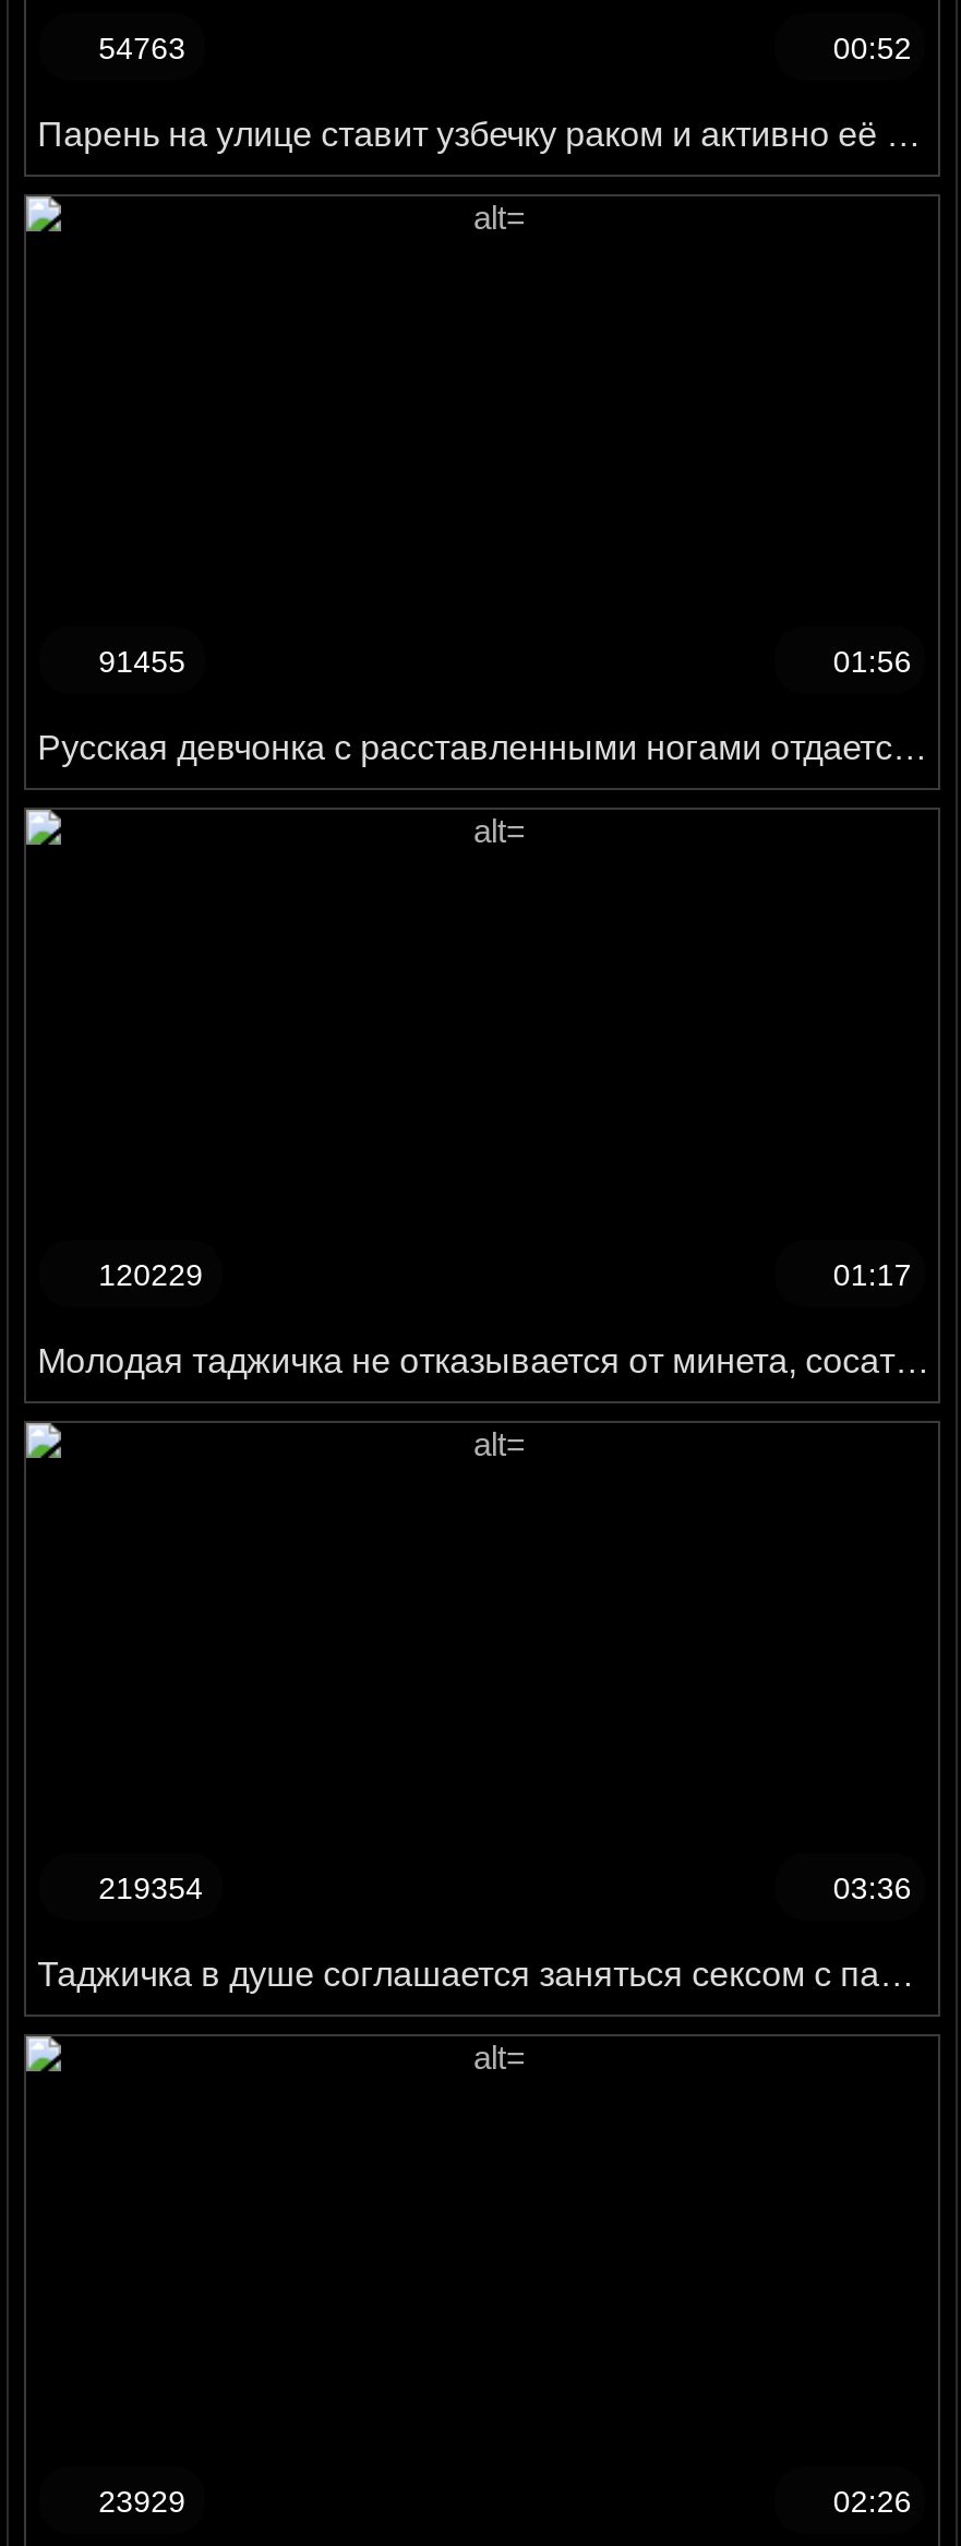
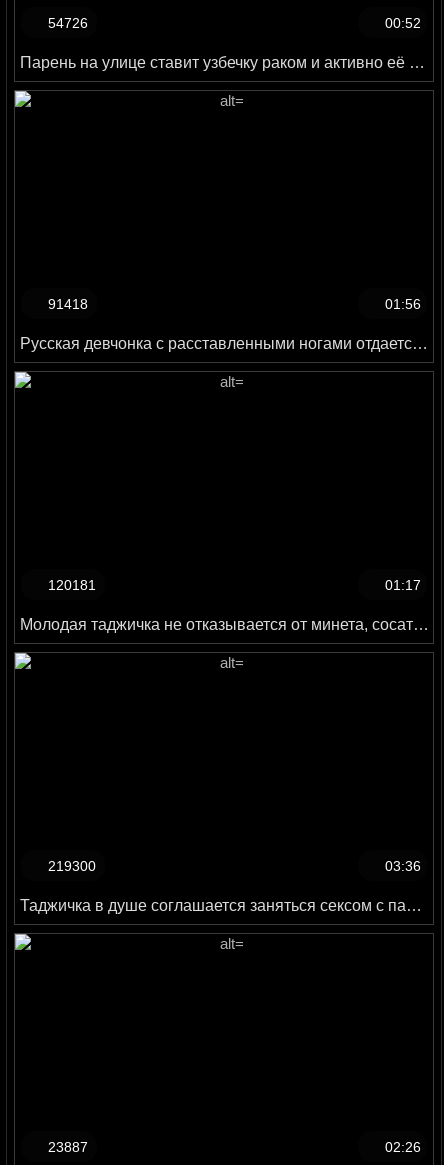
[98,31,186,66] 54763 -> [48,15,88,31] 54726
[98,644,186,679] 91455 -> [48,296,88,312] 91418
[98,1257,203,1292] 120229 -> [48,577,96,593] 120181
[98,1870,203,1905] 219354 -> [48,858,96,874] 219300
[98,2484,186,2518] 23929 -> [48,1139,88,1155] 23887

